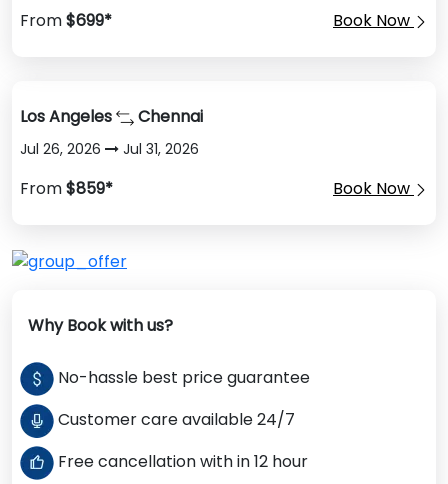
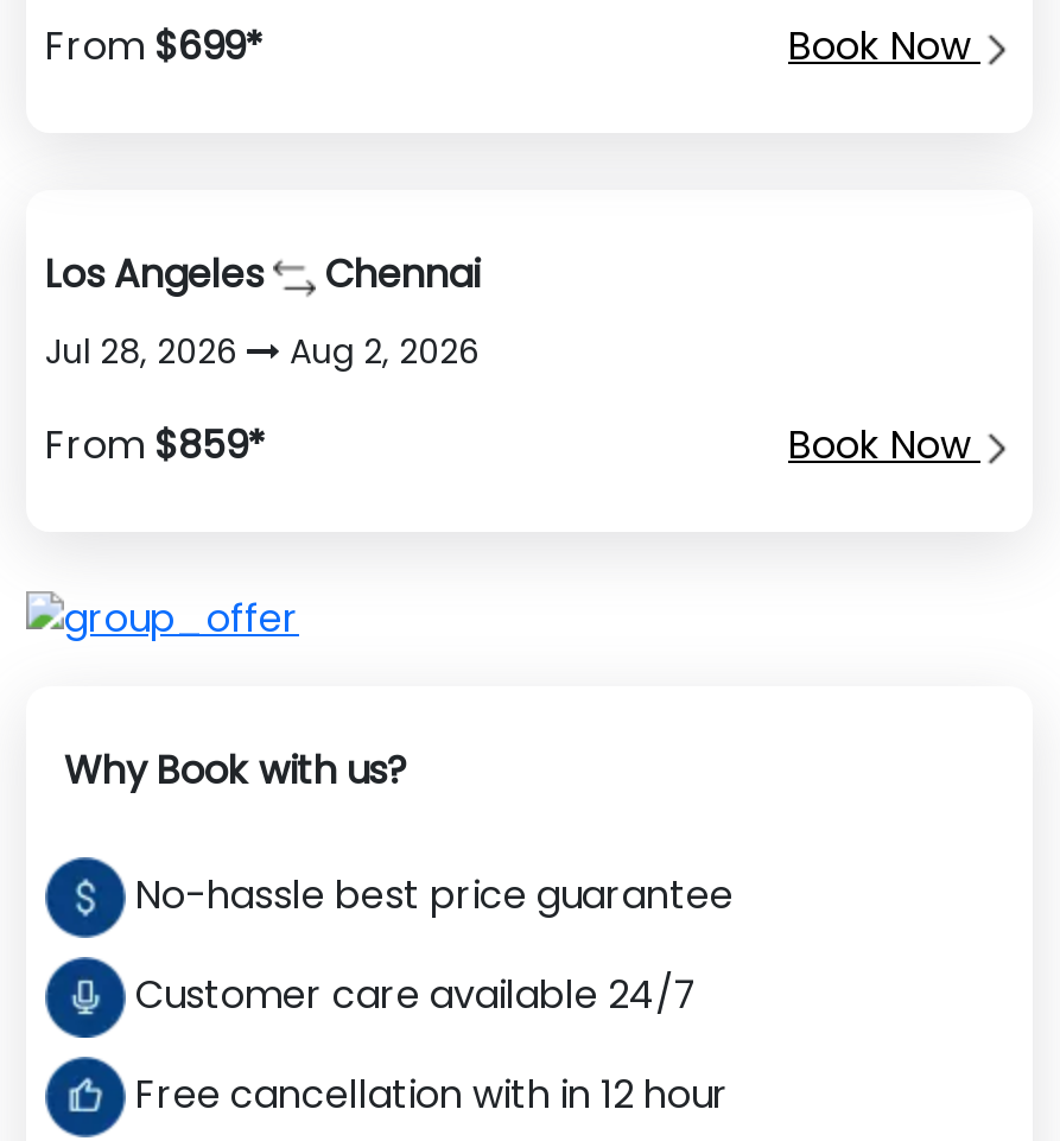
[20,139,199,159] Jul 26, 2026 | Jul 31, 2026 -> [45,328,480,375] Jul 28, 2026 | Aug 2, 2026

